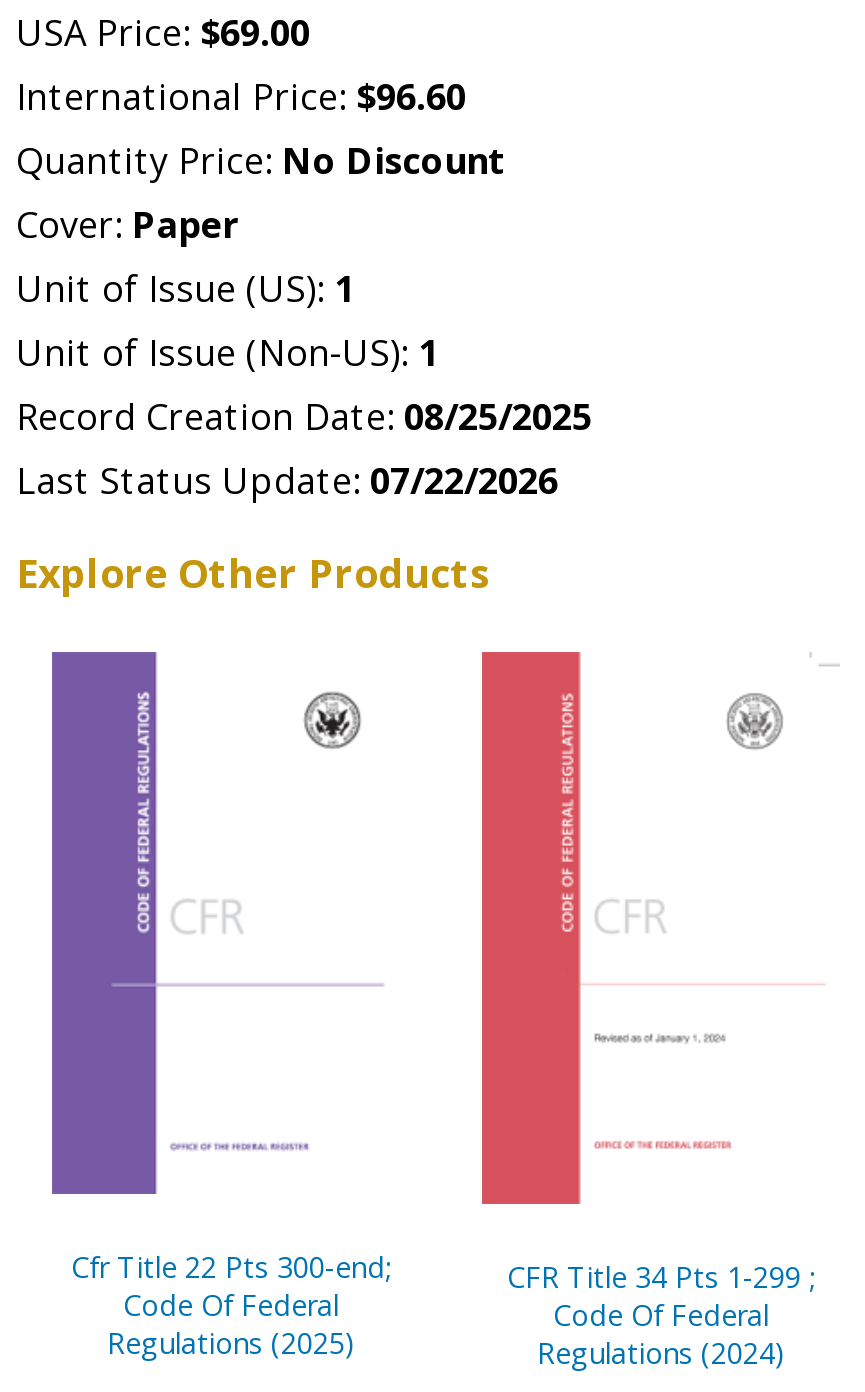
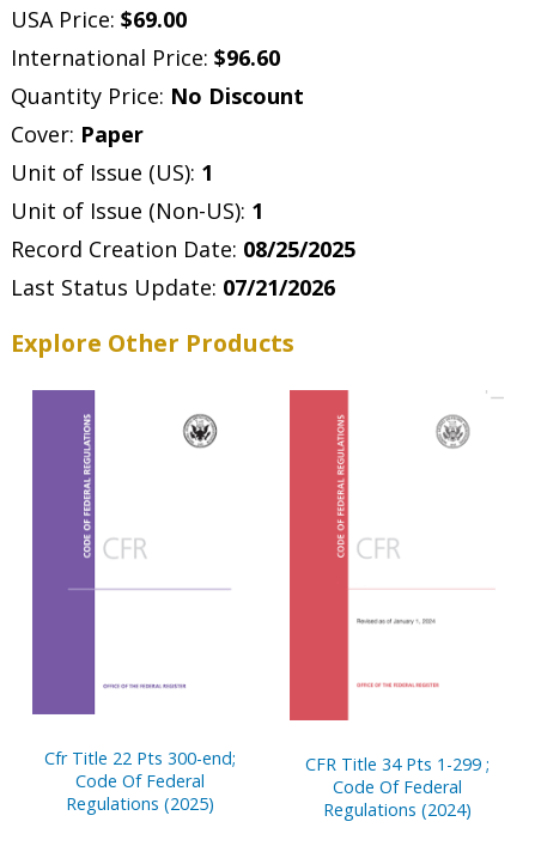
[16,456,558,504] Last Status Update: 07/22/2026 -> [11,273,335,302] Last Status Update: 07/21/2026

